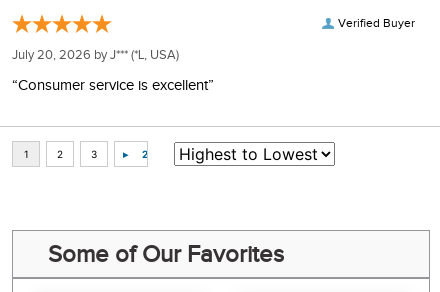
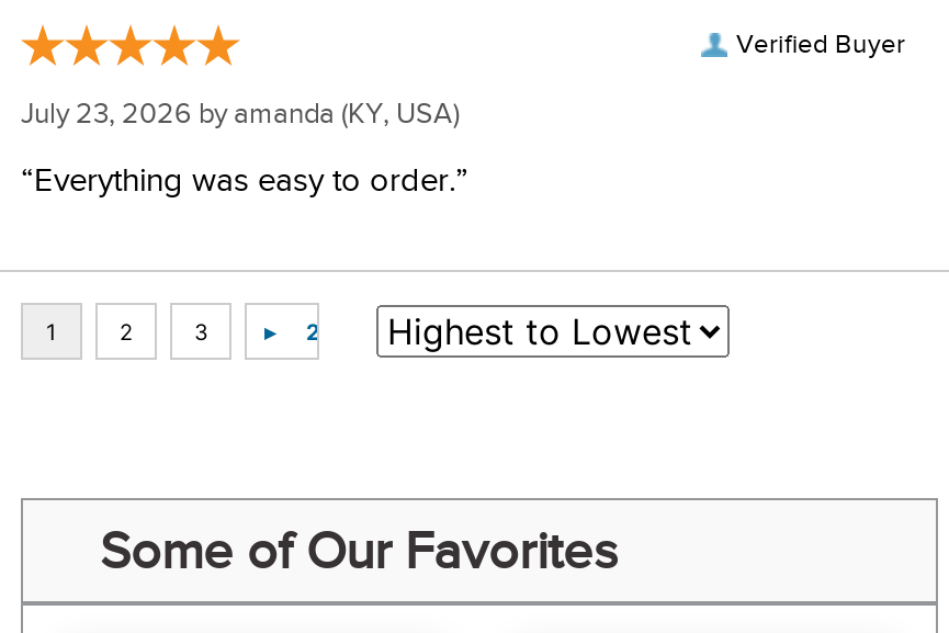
[12,47,179,62] July 20, 2026 by J*** (*L, USA) -> [21,98,460,131] July 23, 2026 by amanda (KY, USA)
[12,77,214,93] “Consumer service is excellent” -> [21,163,468,199] “Everything was easy to order.”

